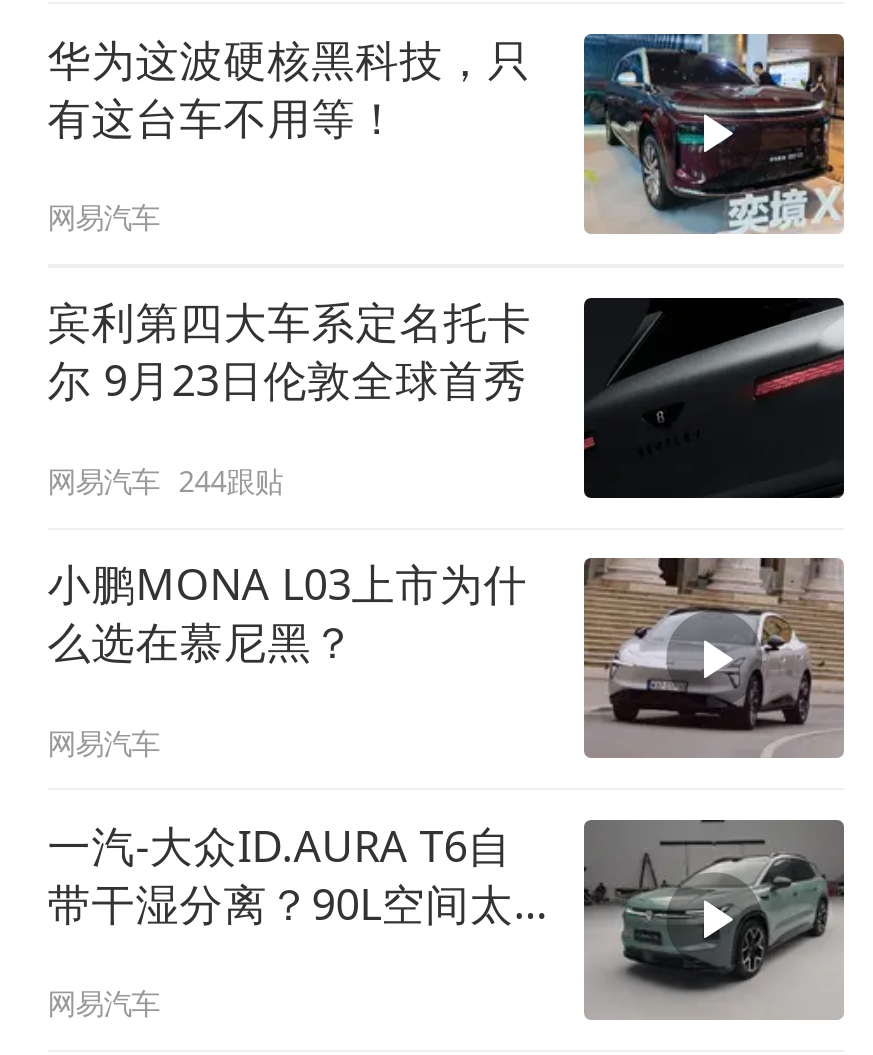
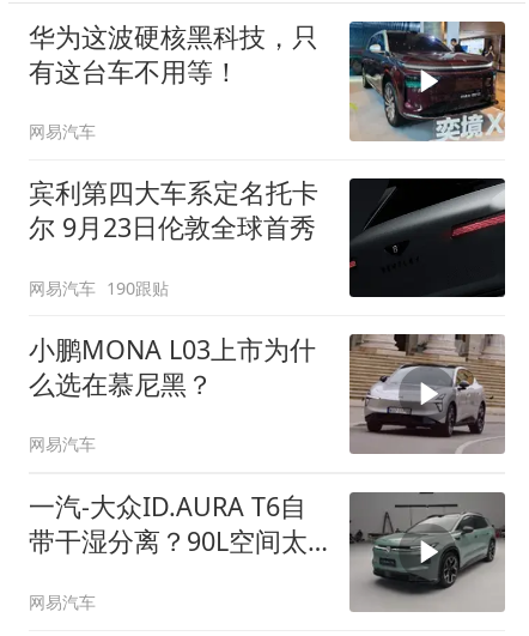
[47,461,283,499] 网易汽车 244跟贴 -> [28,276,169,299] 网易汽车 190跟贴

